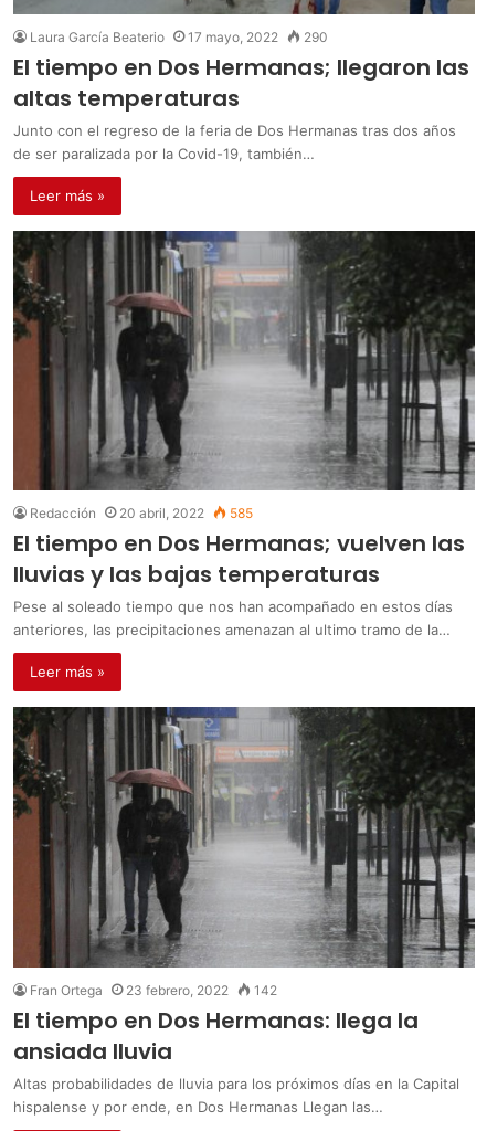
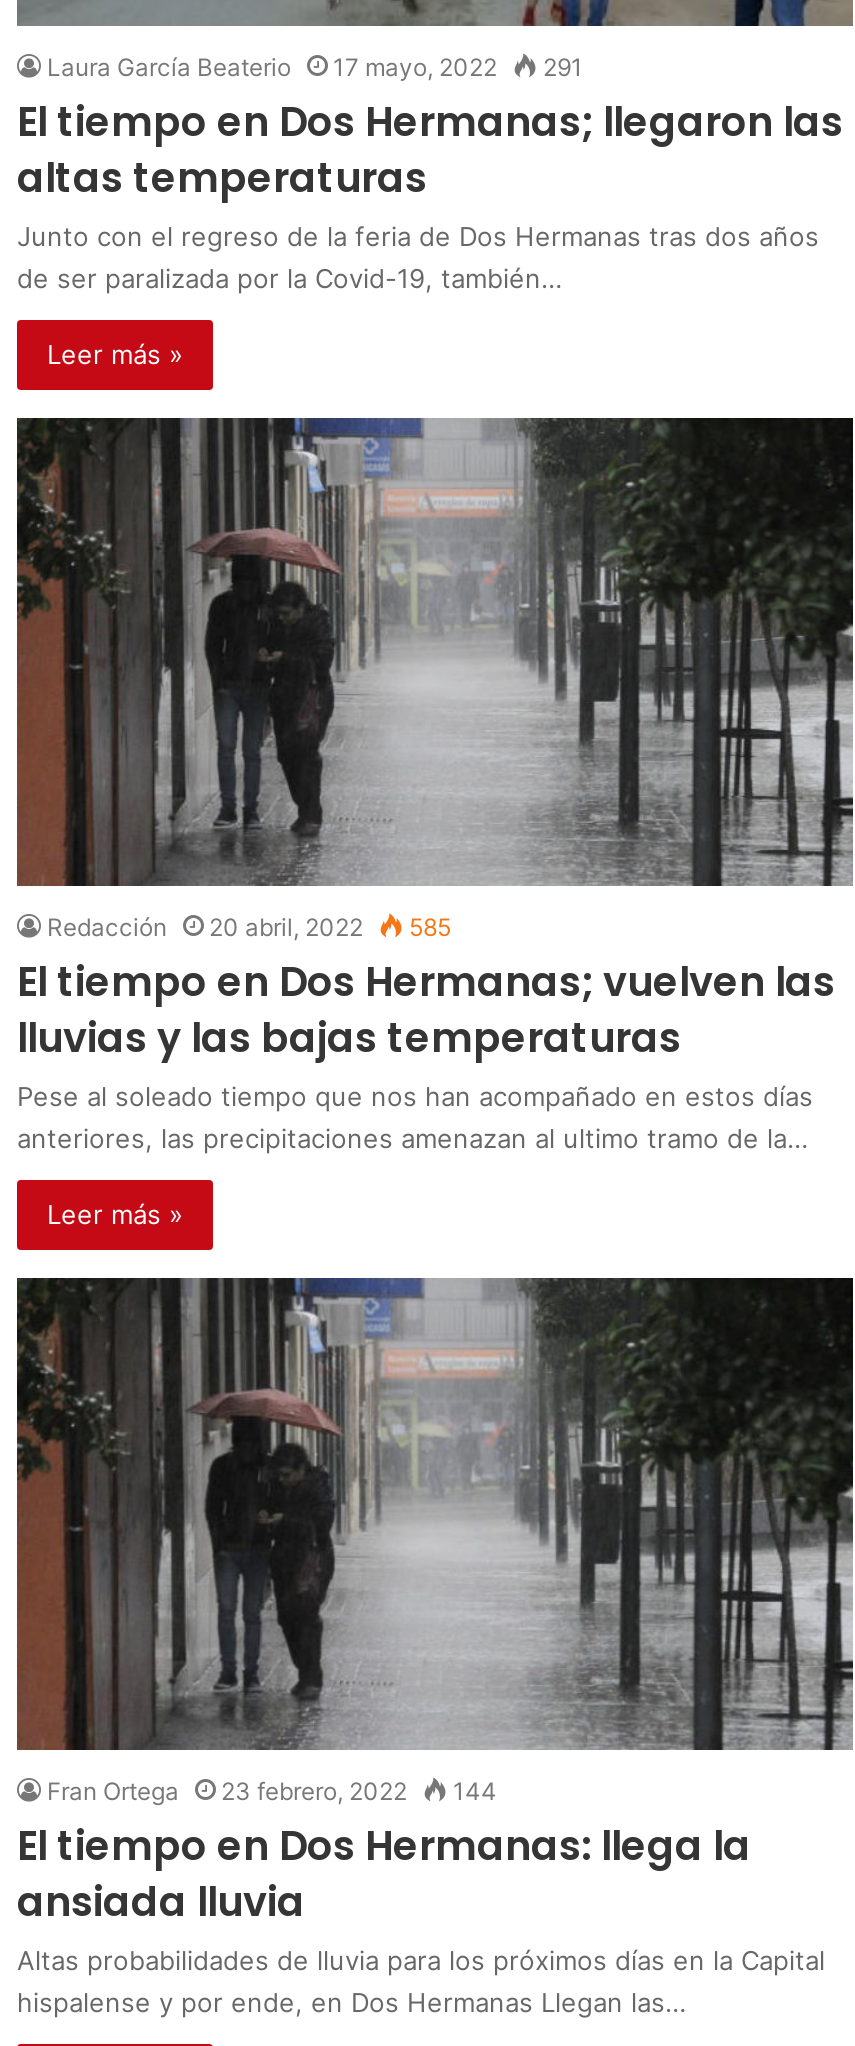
[30,28,328,45] Laura García Beaterio 17 mayo, 2022 290 -> [47,51,583,81] Laura García Beaterio 17 mayo, 2022 291
[30,981,277,998] Fran Ortega 23 febrero, 2022 142 -> [47,1775,497,1805] Fran Ortega 23 febrero, 2022 144

